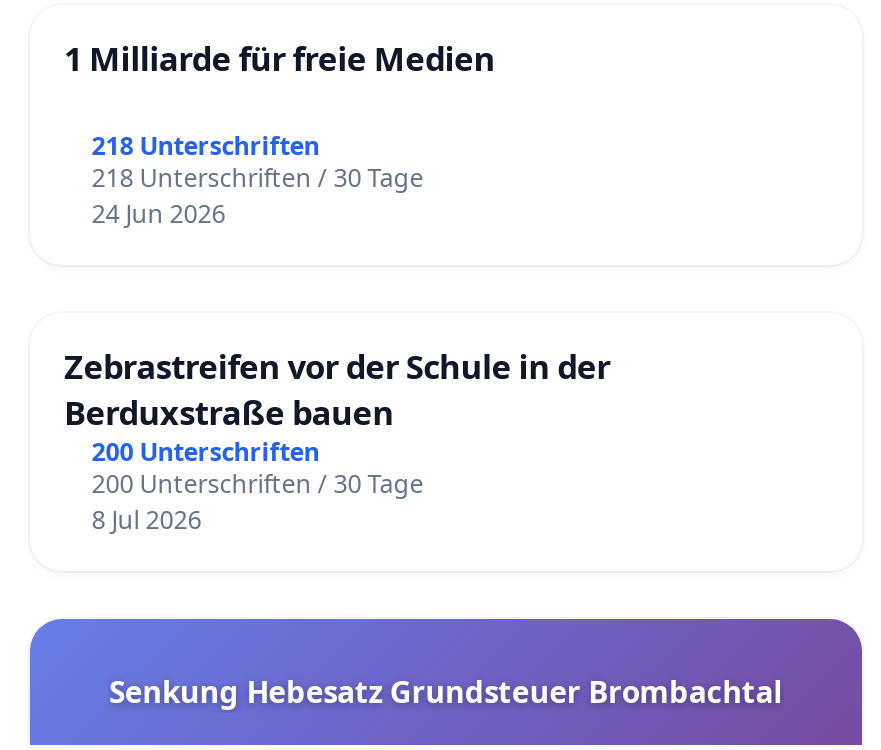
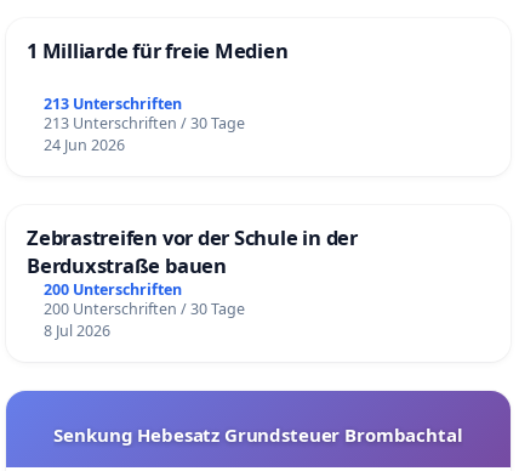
[92,128,320,162] 218 Unterschriften -> [43,93,182,114] 213 Unterschriften
[92,160,424,194] 218 Unterschriften / 30 Tage -> [43,112,245,133] 213 Unterschriften / 30 Tage

